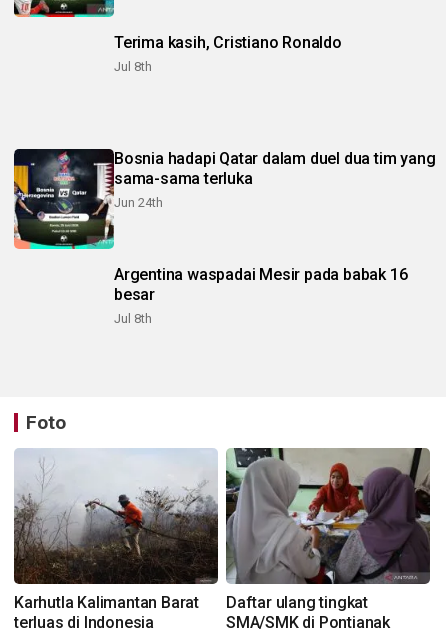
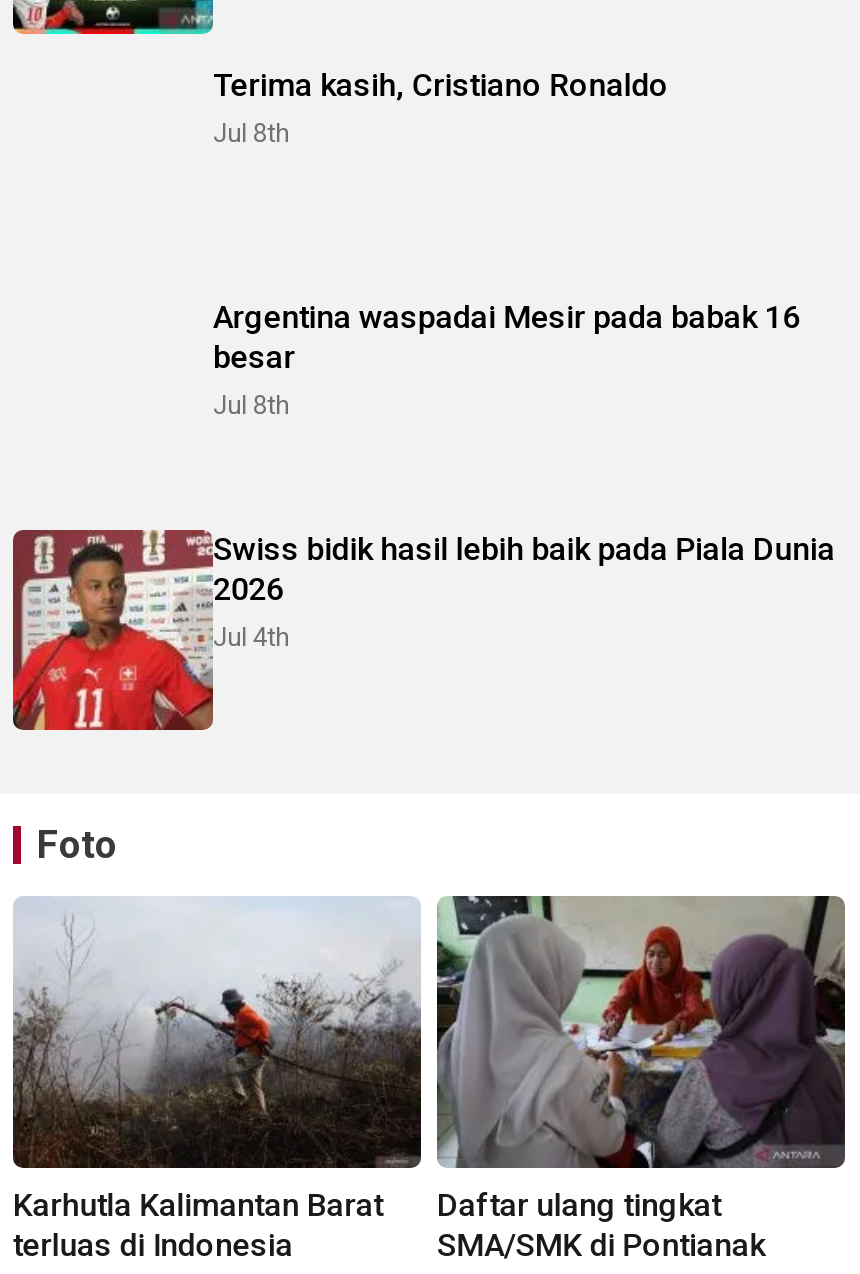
[13,148,435,250] [image] | Bosnia hadapi Qatar dalam duel dua tim yang | sama-sama terluka | Jun 24th -> none
moved [114,265,407,326] -> [213,299,800,421]: Argentina waspadai Mesir pada babak 16 | besar | Jul 8th
none -> [11,528,835,732] [image] | Swiss bidik hasil lebih baik pada Piala Dunia | 2026 | Jul 4th

